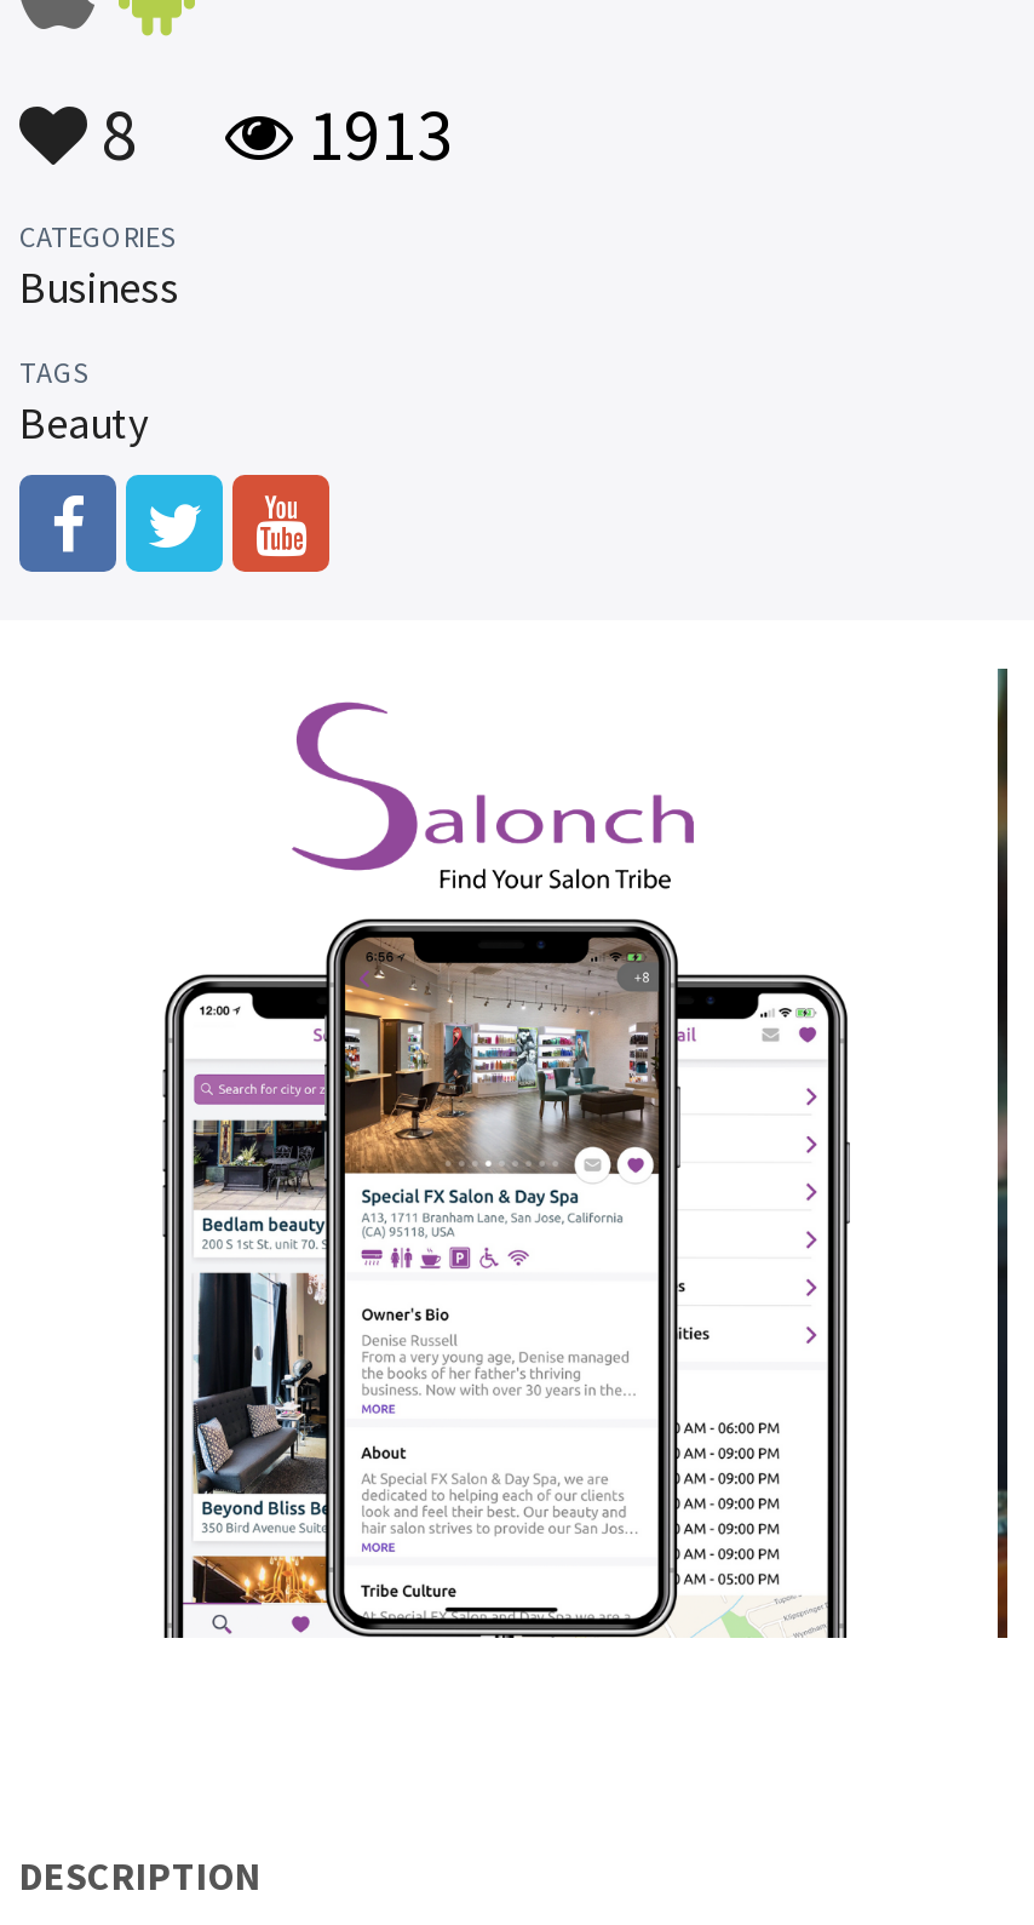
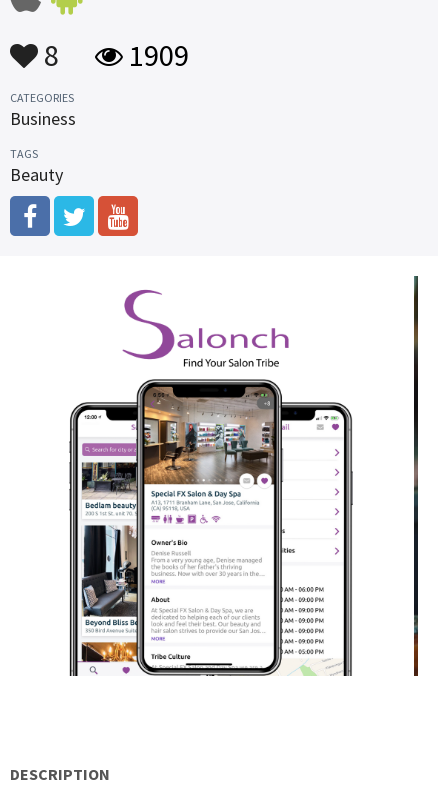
[87,87,453,179] 8 1913 -> [38,36,189,74] 8 1909

